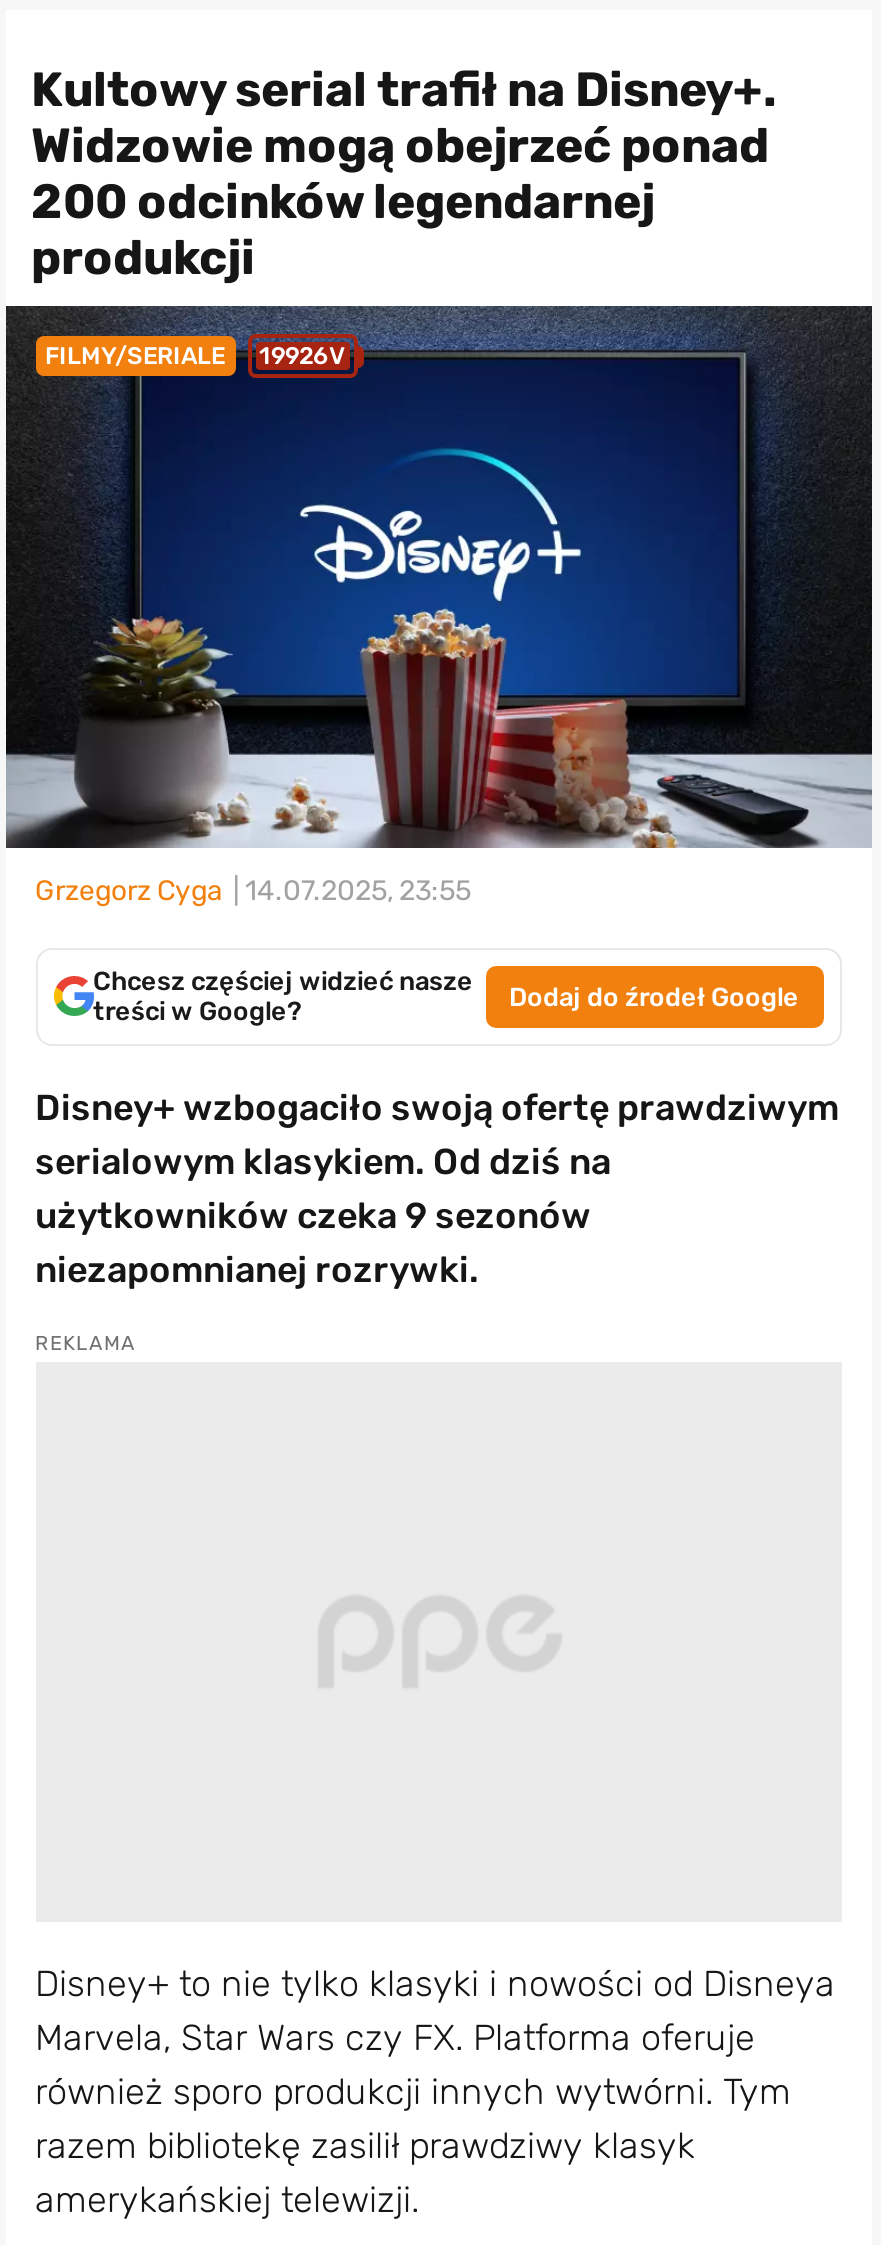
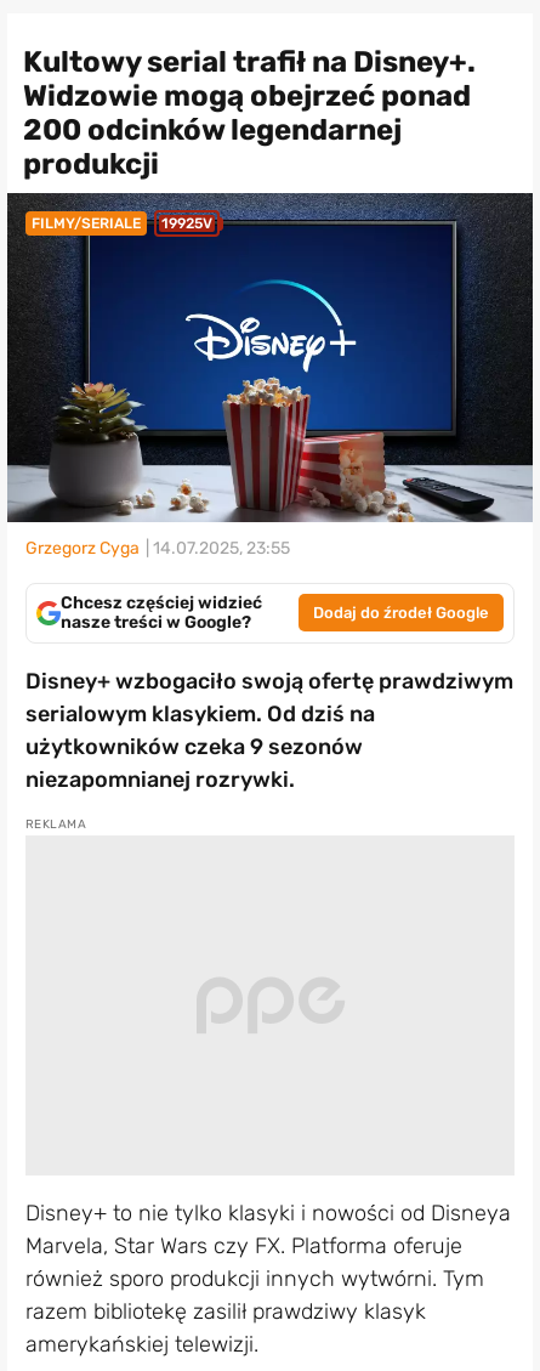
[45,342,345,370] FILMY/SERIALE 19926V -> [31,215,212,232] FILMY/SERIALE 19925V

